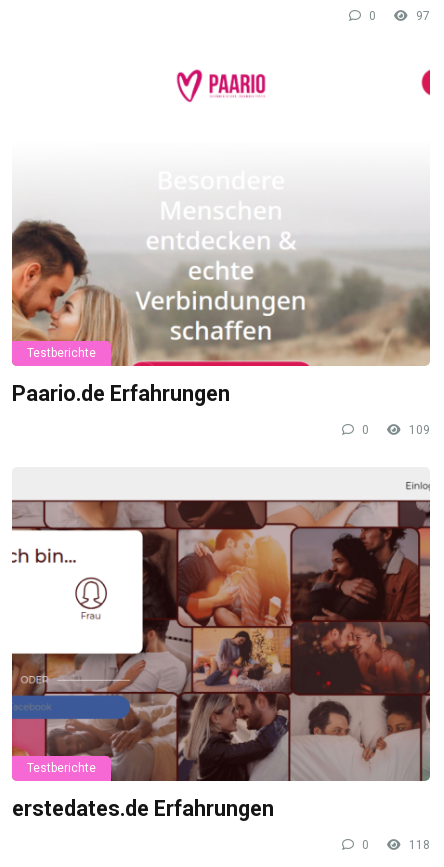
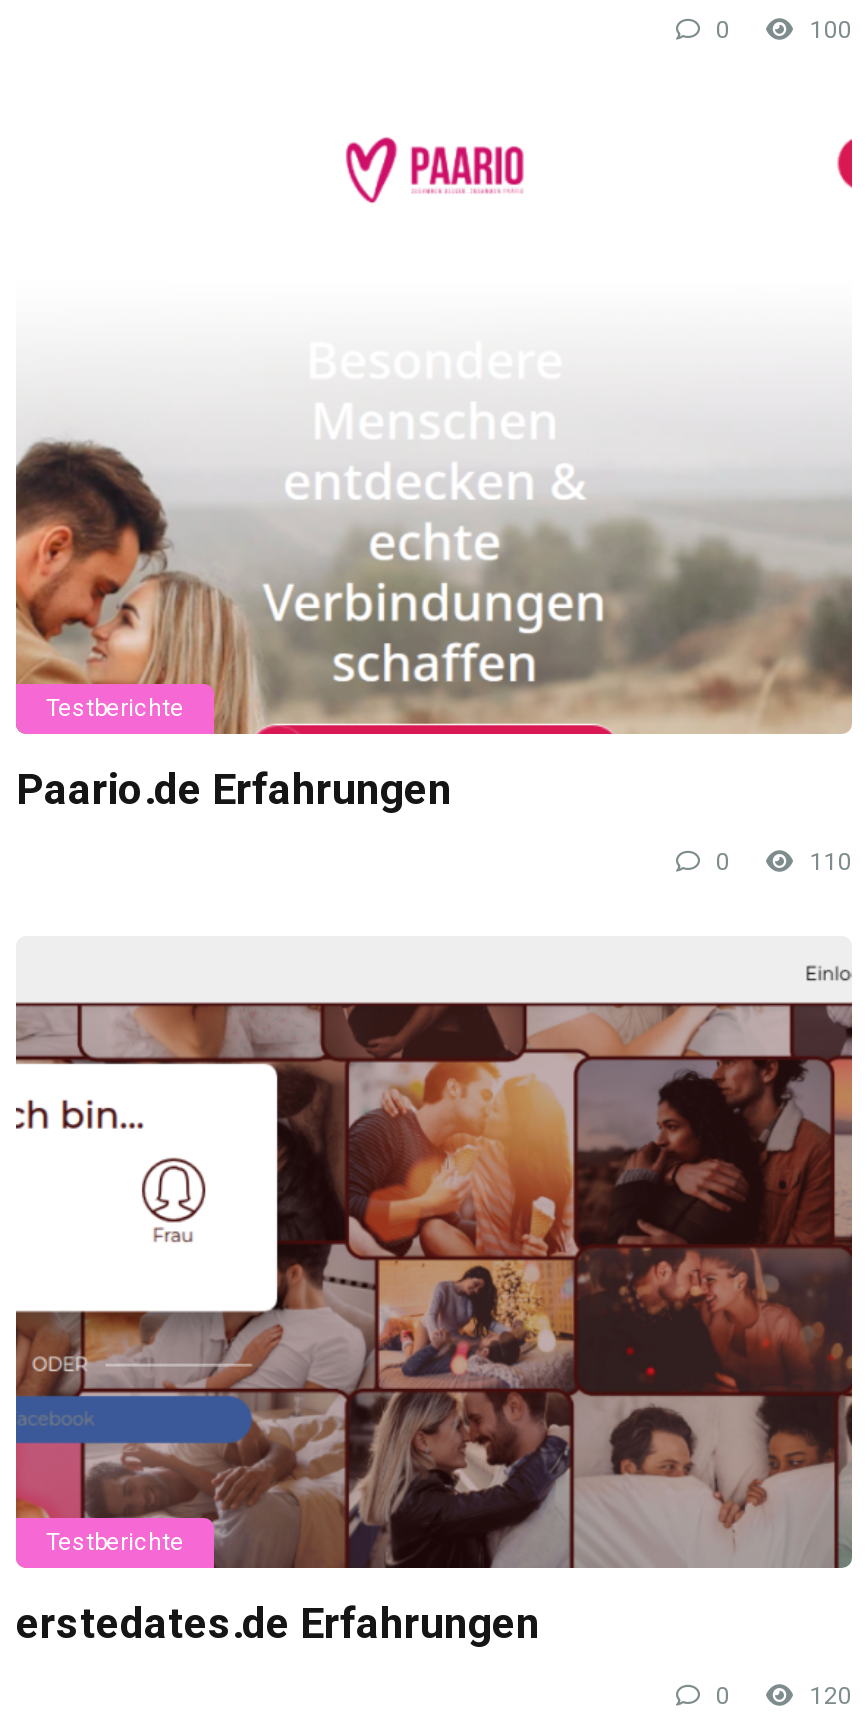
[413,8,430,22] 97 -> [804,16,852,44] 100
[406,423,430,437] 109 -> [804,849,852,877] 110
[406,838,430,852] 118 -> [804,1681,852,1709] 120

